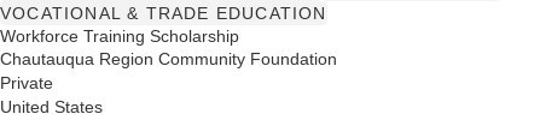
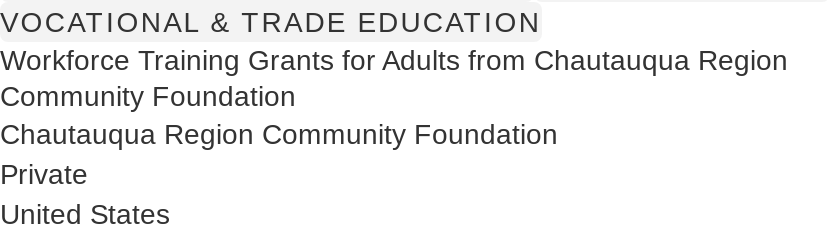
[0,26,239,46] Workforce Training Scholarship -> [0,44,788,112] Workforce Training Grants for Adults from Chautauqua Region | Community Foundation

